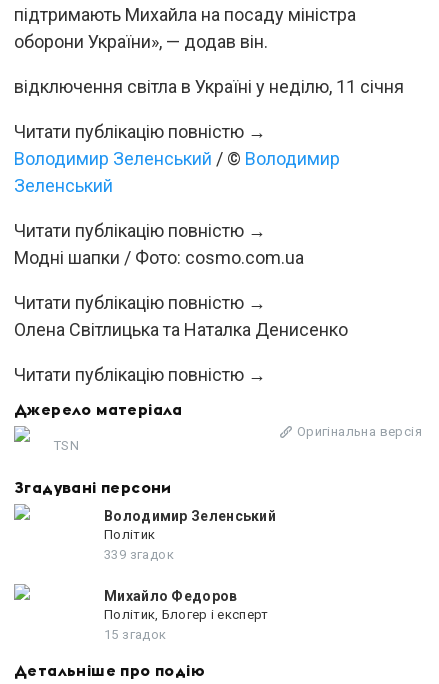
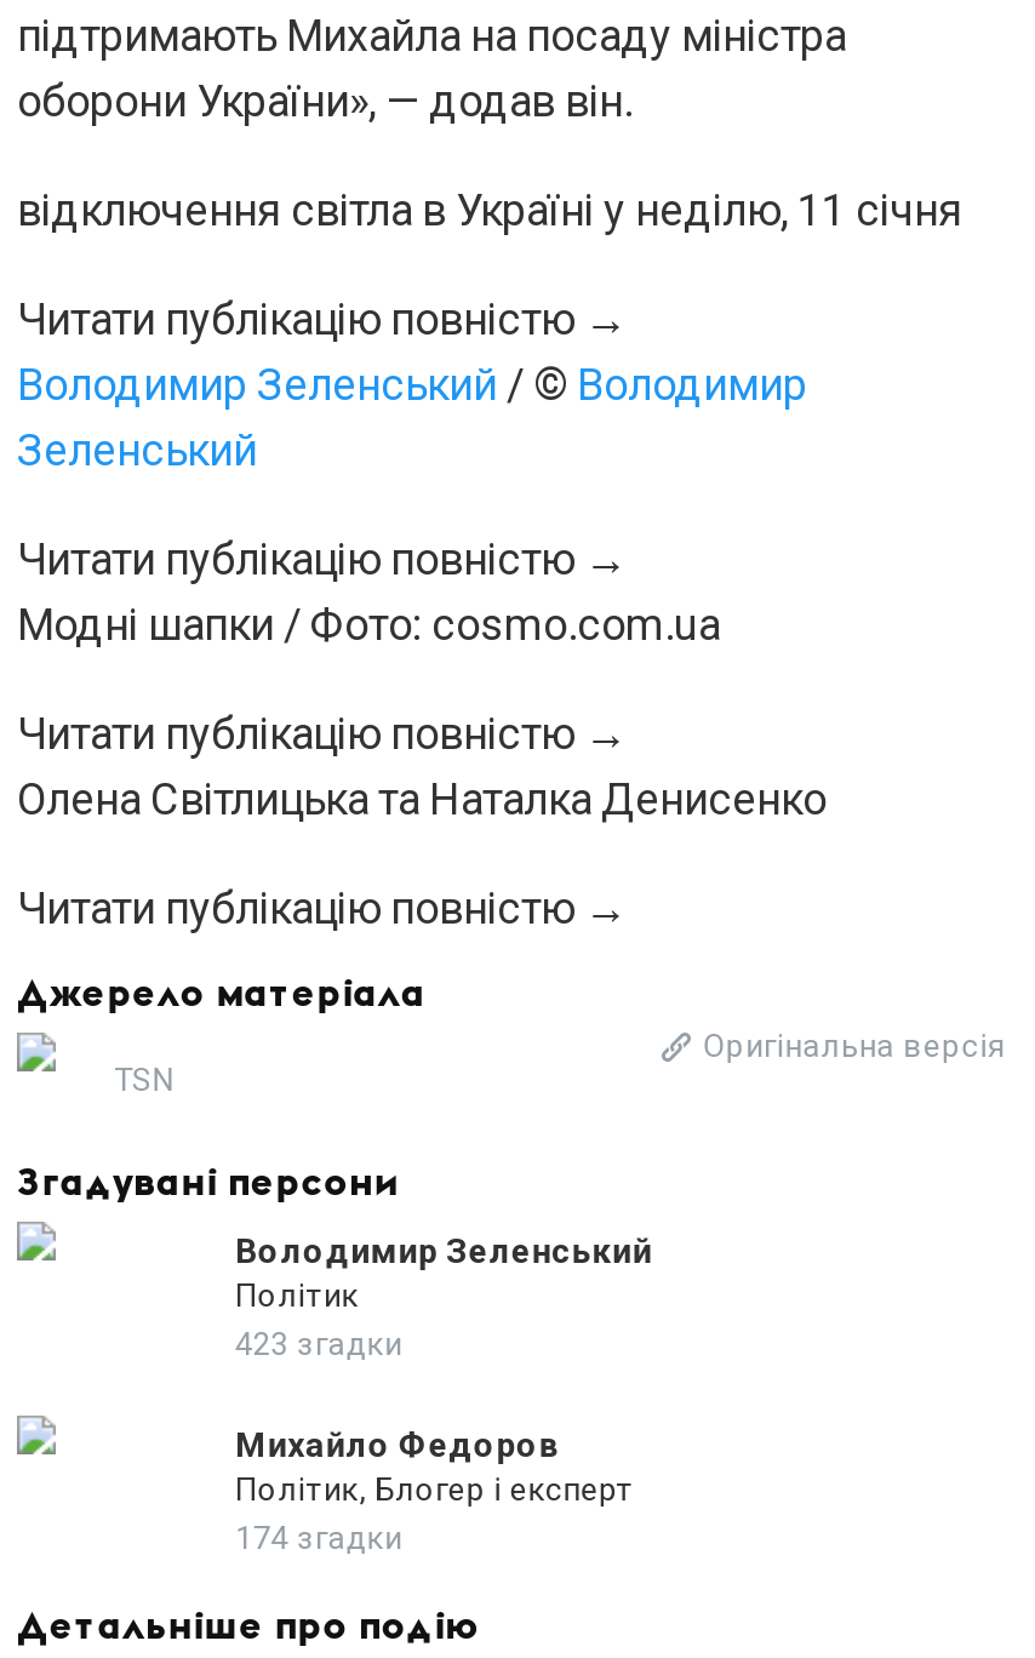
[104,547,174,562] 339 згадок -> [235,1326,402,1362] 423 згадки
[104,627,167,642] 15 згадок -> [235,1520,402,1556] 174 згадки

